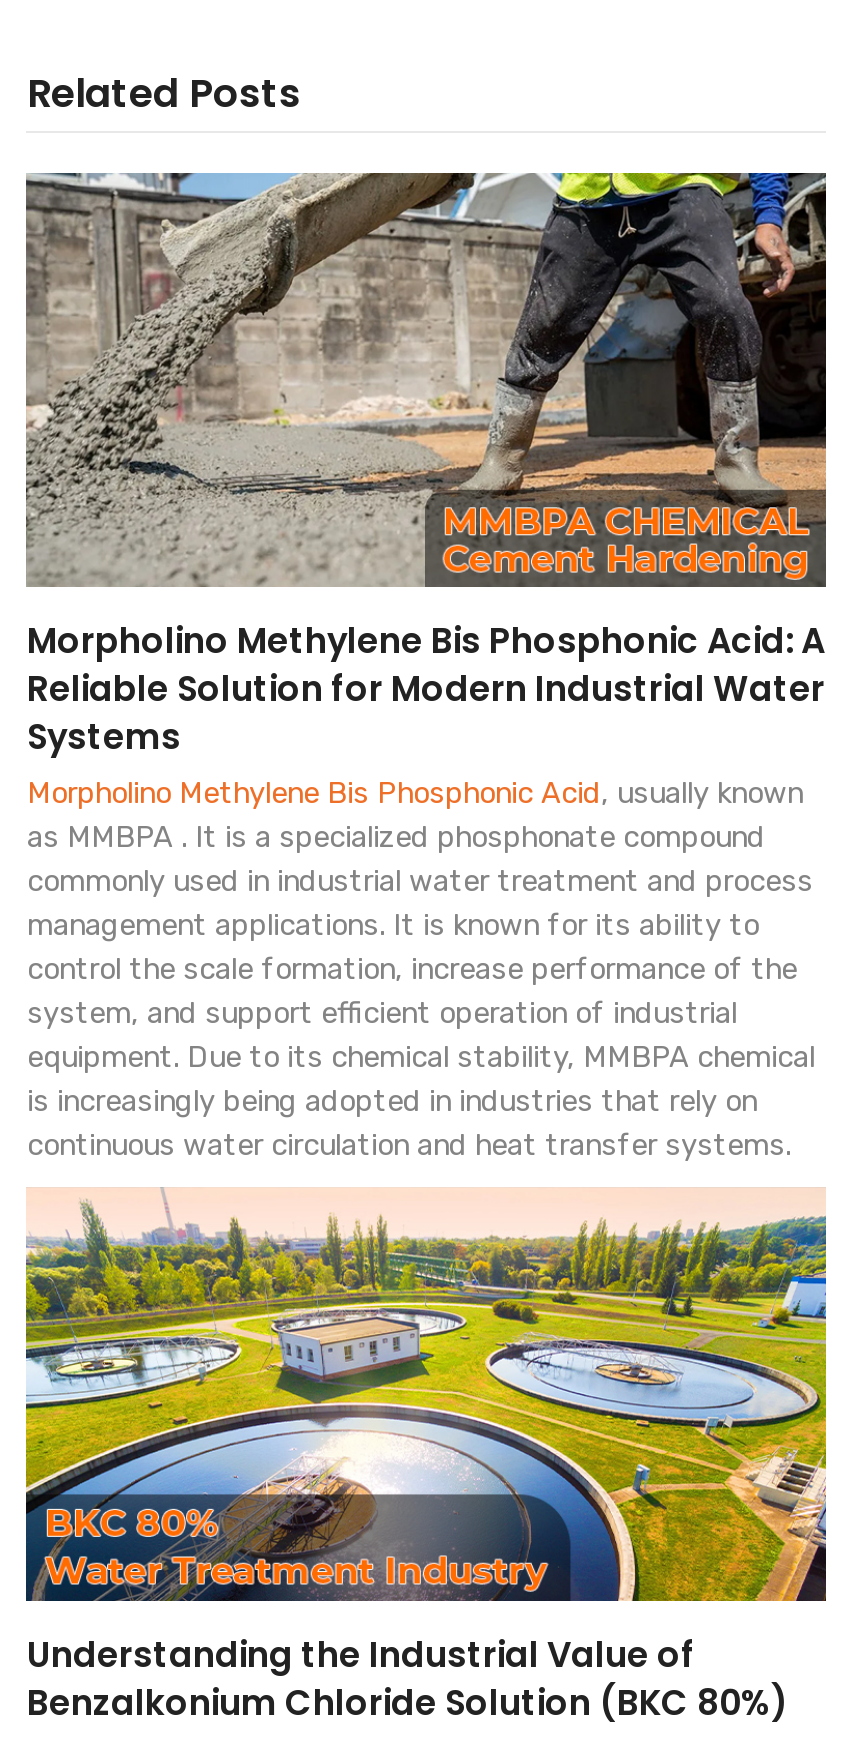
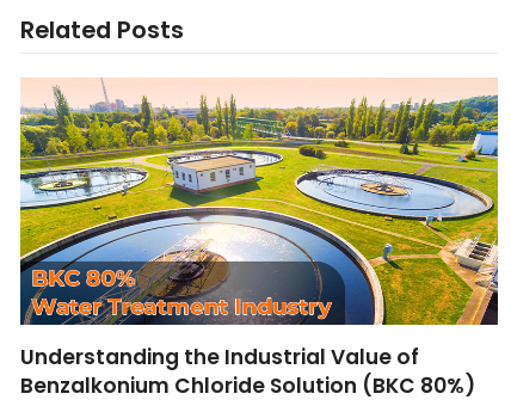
[24,171,828,1163] [image] | Morpholino Methylene Bis Phosphonic Acid: A | Reliable Solution for Modern Industrial Water | Systems | Morpholino Methylene Bis Phosphonic Acid, usually known | as MMBPA . It is a specialized phosphonate compound | commonly used in industrial water treatment and process | management applications. It is known for its ability to | control the scale formation, increase performance of the | system, and support efficient operation of industrial | equipment. Due to its chemical stability, MMBPA chemical | is increasingly being adopted in industries that rely on | continuous water circulation and heat transfer systems. -> none

